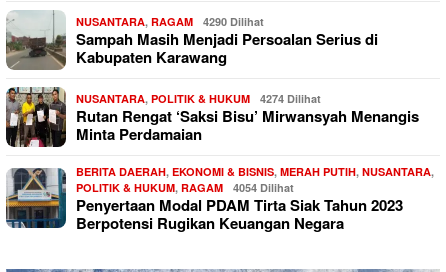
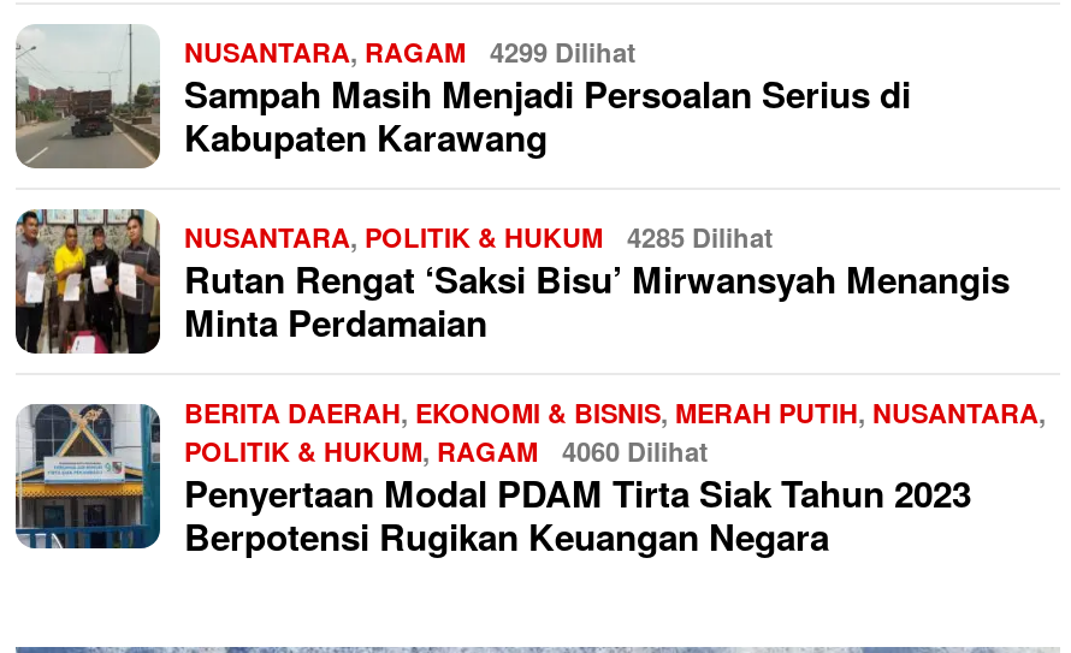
[76,14,264,29] NUSANTARA, RAGAM 4290 Dilihat -> [184,33,637,69] NUSANTARA, RAGAM 4299 Dilihat
[76,91,321,106] NUSANTARA, POLITIK & HUKUM 4274 Dilihat -> [184,218,774,254] NUSANTARA, POLITIK & HUKUM 4285 Dilihat
[76,180,294,195] POLITIK & HUKUM, RAGAM 4054 Dilihat -> [184,432,709,468] POLITIK & HUKUM, RAGAM 4060 Dilihat

